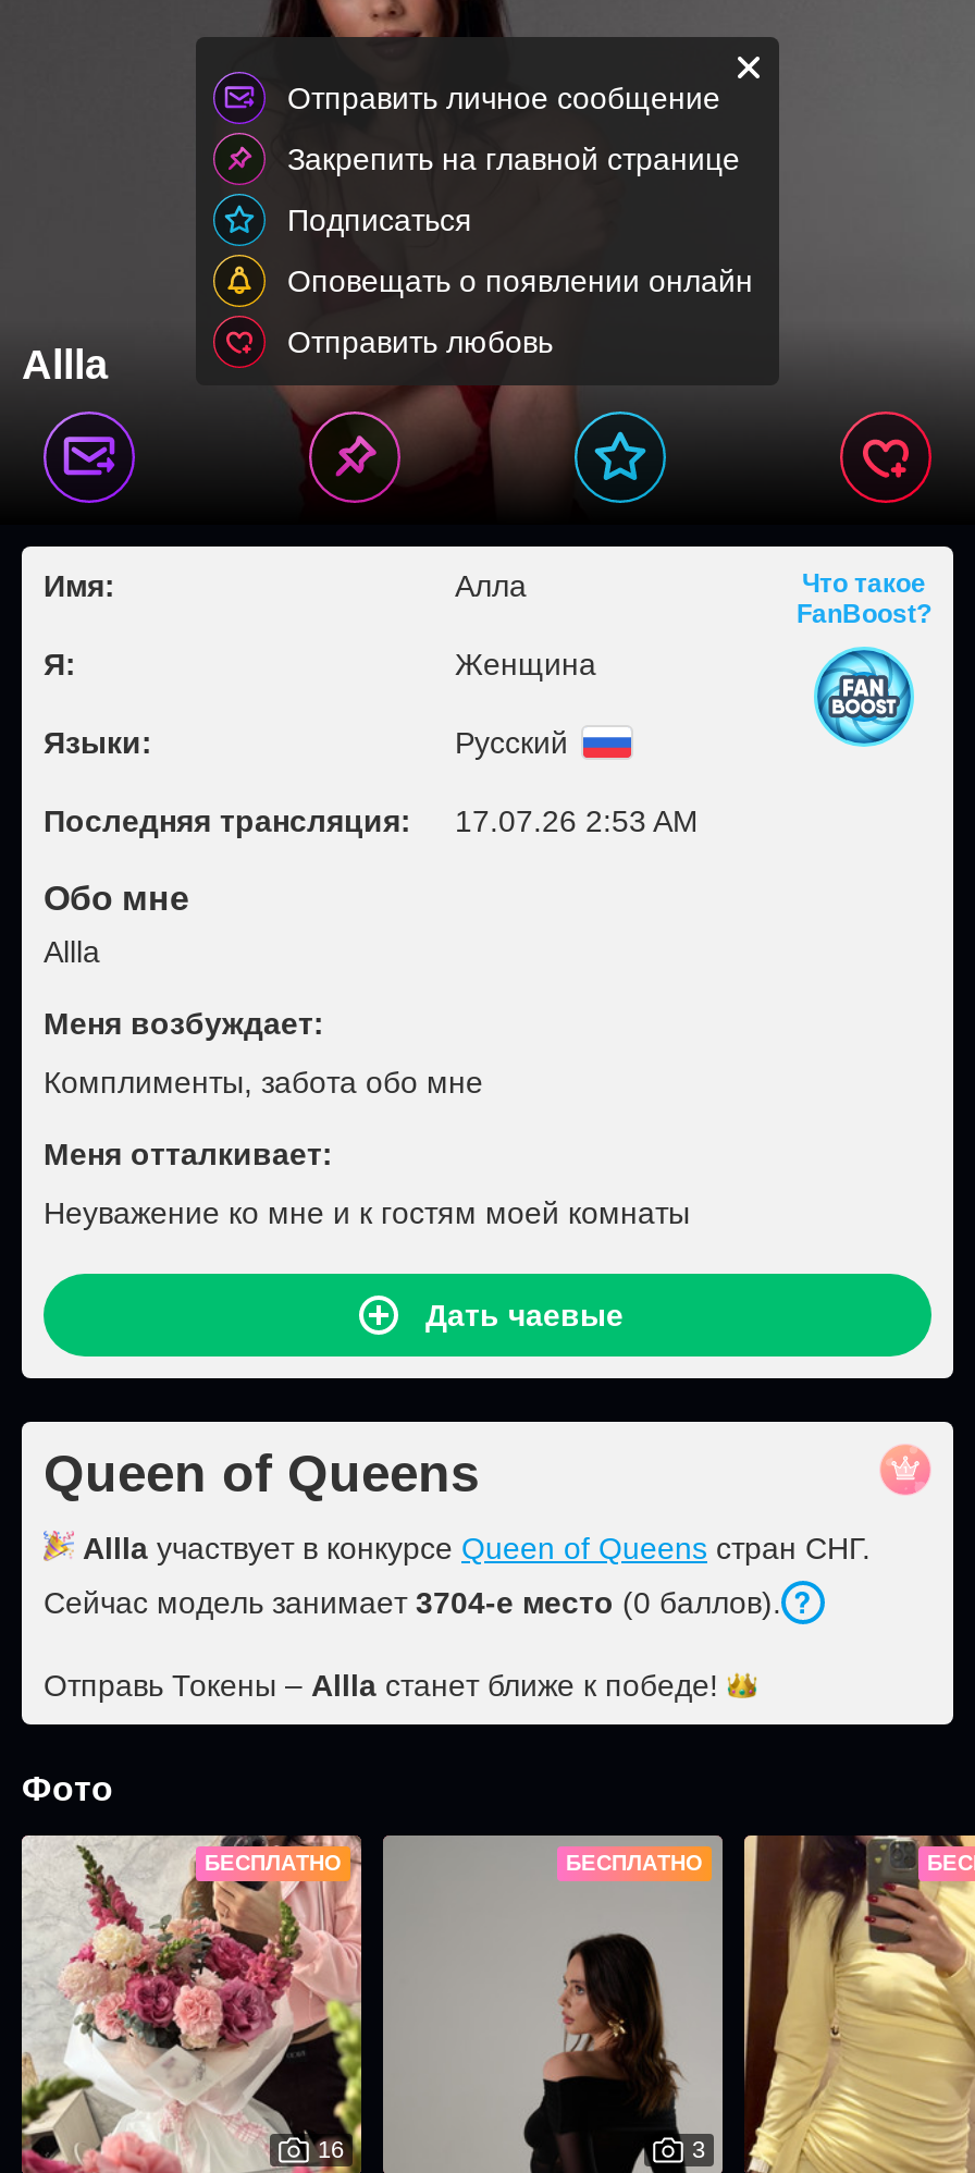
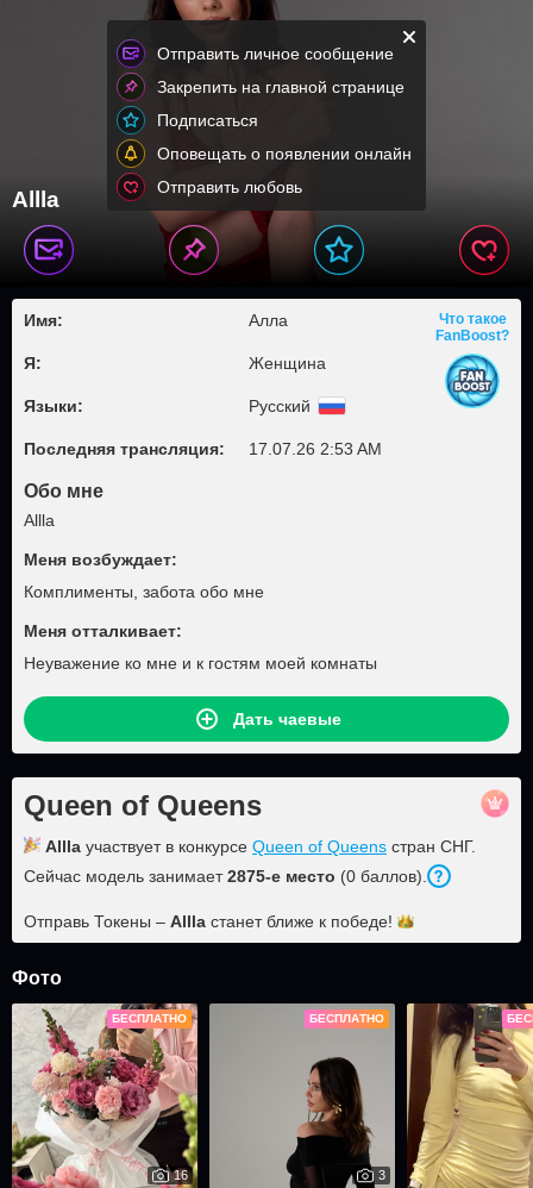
[44,1585,781,1620] Сейчас модель занимает 3704-е место (0 баллов). -> [24,867,427,886] Сейчас модель занимает 2875-е место (0 баллов).

